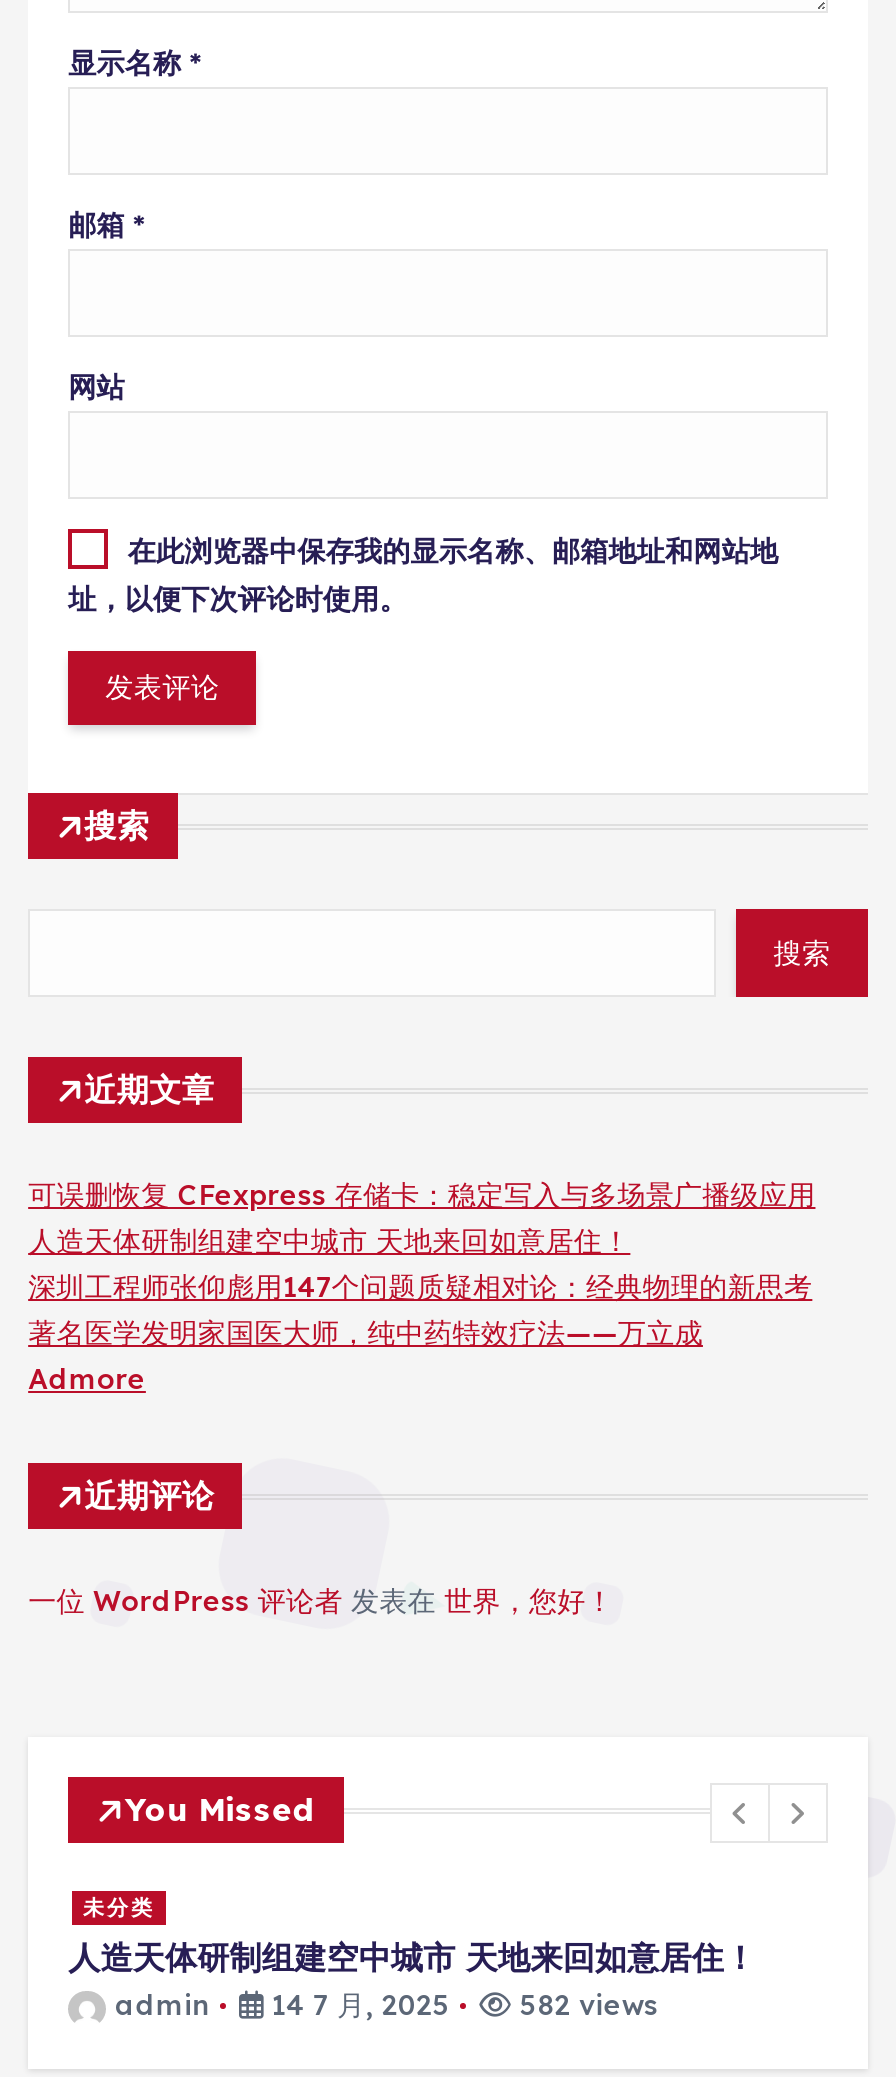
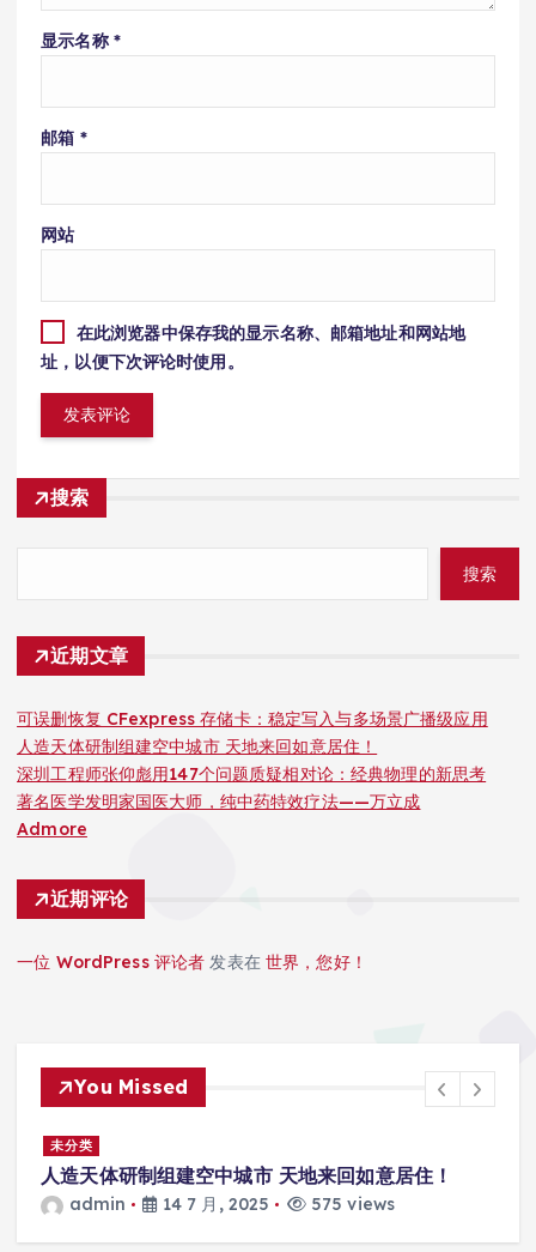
[115,1988,658,2024] admin 14 7 月, 2025 582 views -> [69,1194,395,1215] admin 14 7 月, 2025 575 views

